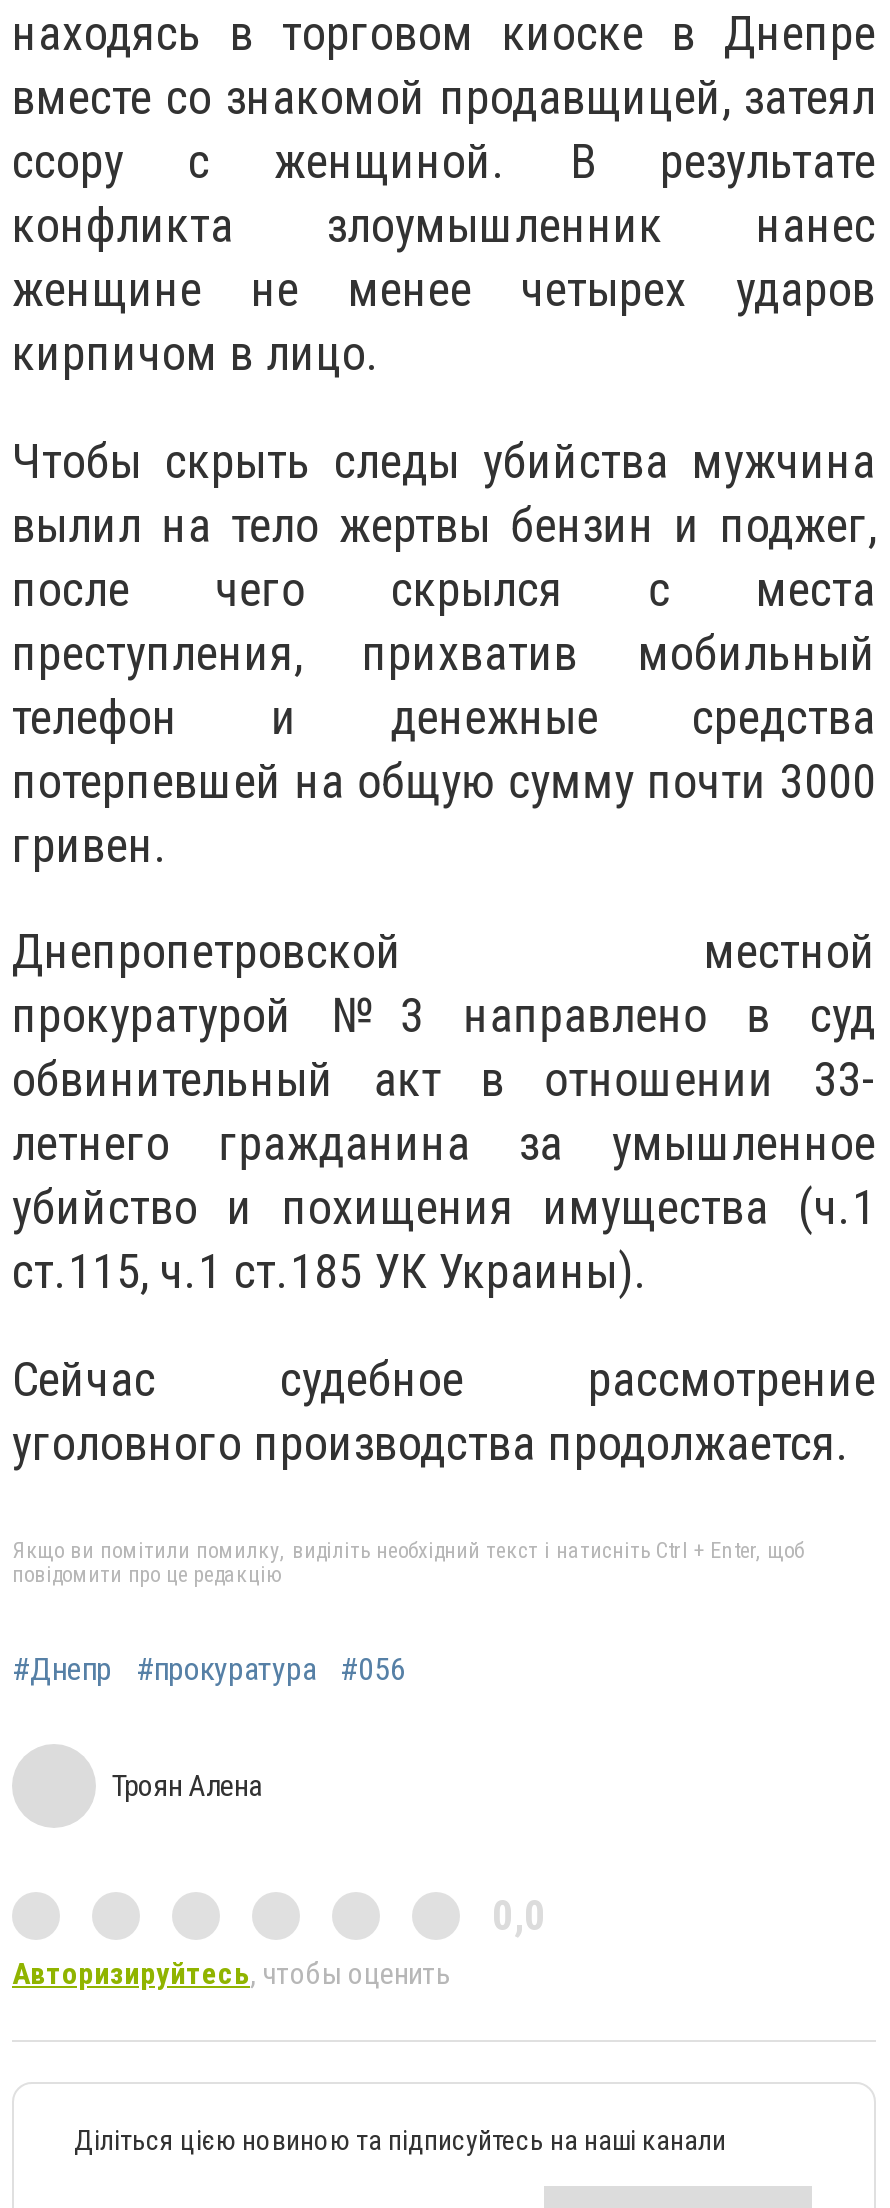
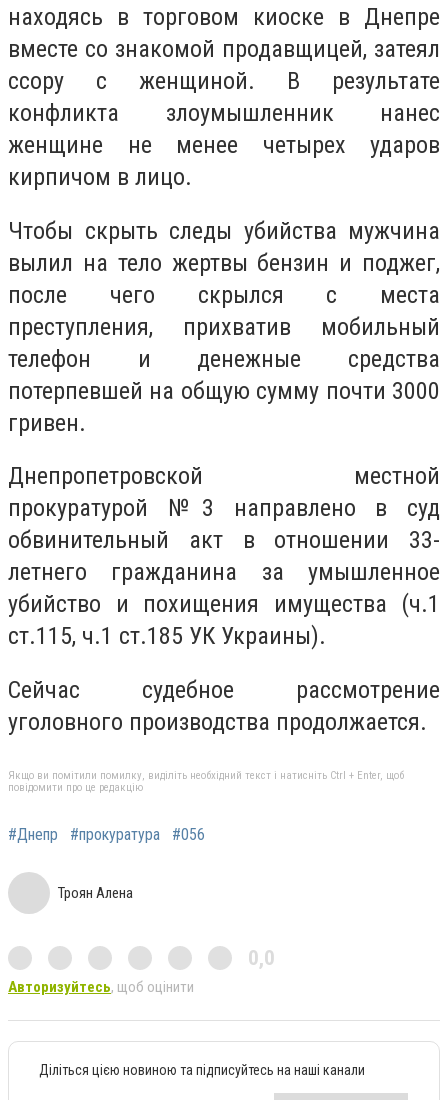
[12,1955,450,1991] Авторизируйтесь, чтобы оценить -> [8,978,194,996] Авторизуйтесь, щоб оцінити

